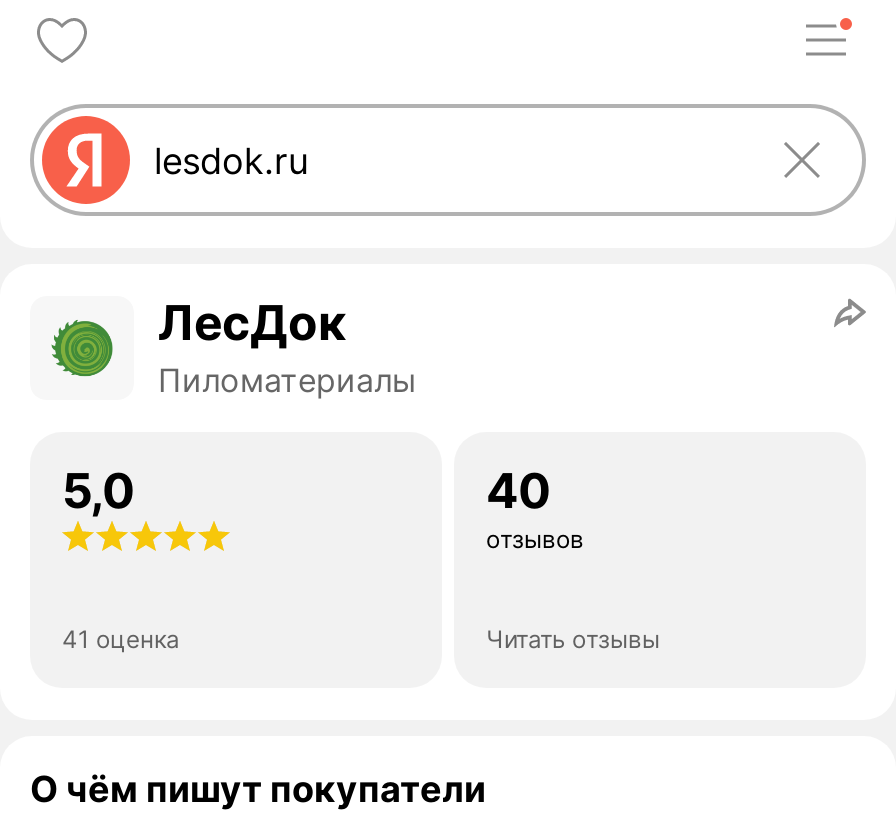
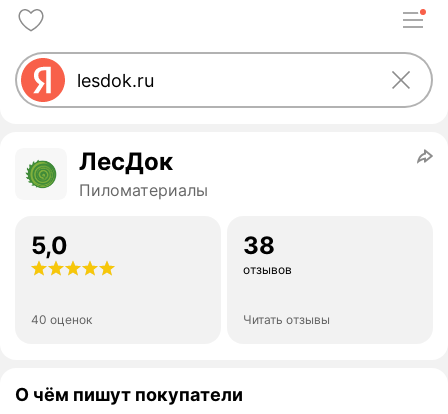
[486,462,552,520] 40 -> [243,231,275,260] 38
[62,624,180,654] 41 оценка -> [31,312,92,327] 40 оценок

